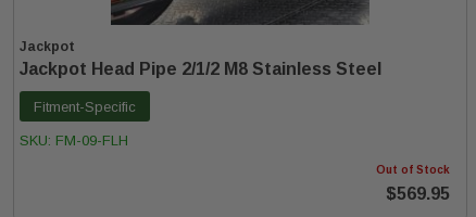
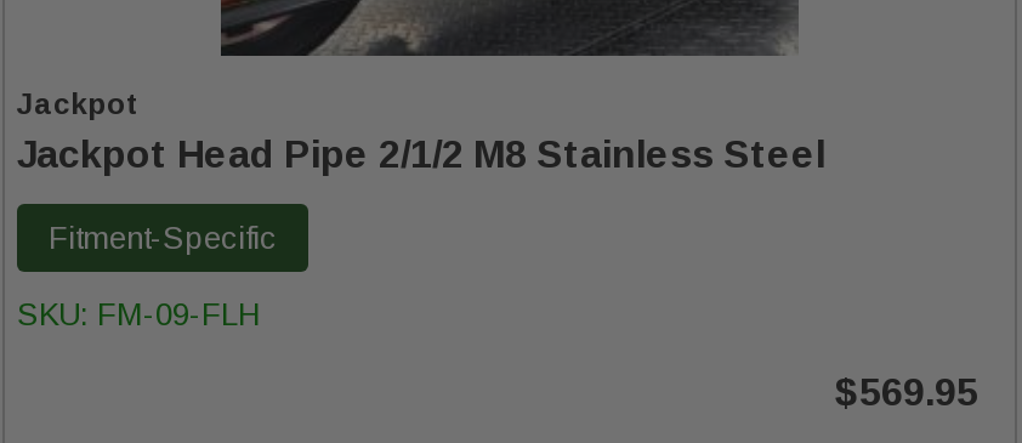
[376,164,450,176] Out of Stock -> none

